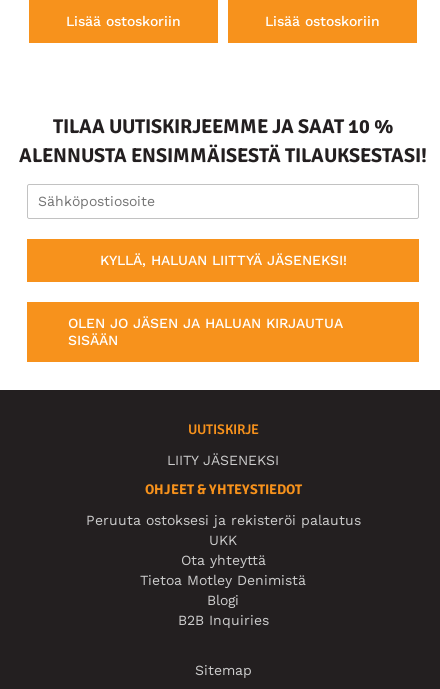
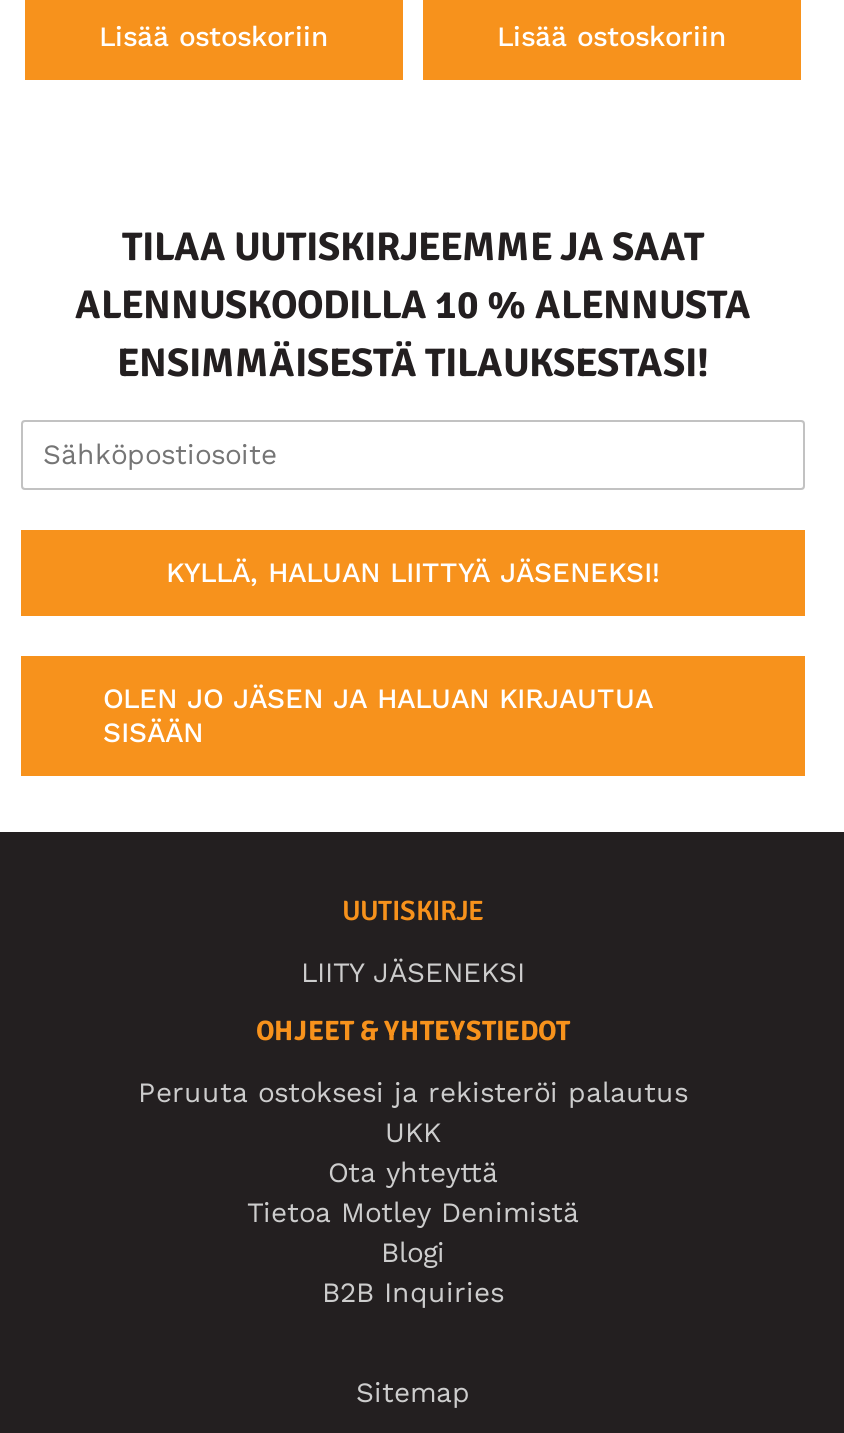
[19,114,427,168] TILAA UUTISKIRJEEMME JA SAAT 10 % | ALENNUSTA ENSIMMÄISESTÄ TILAUKSESTASI! -> [75,222,751,388] TILAA UUTISKIRJEEMME JA SAAT | ALENNUSKOODILLA 10 % ALENNUSTA | ENSIMMÄISESTÄ TILAUKSESTASI!

